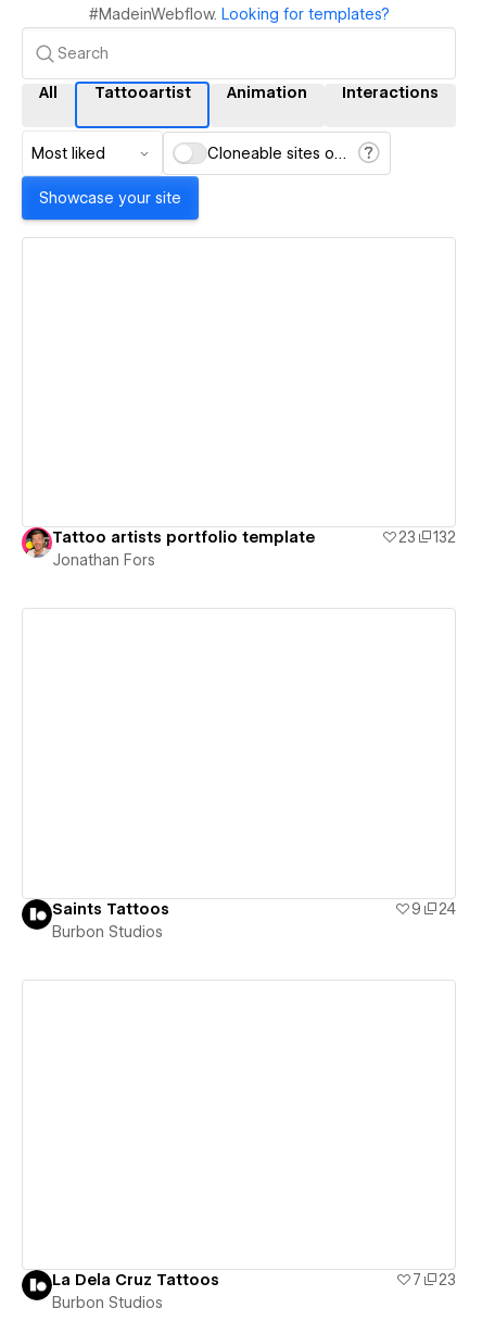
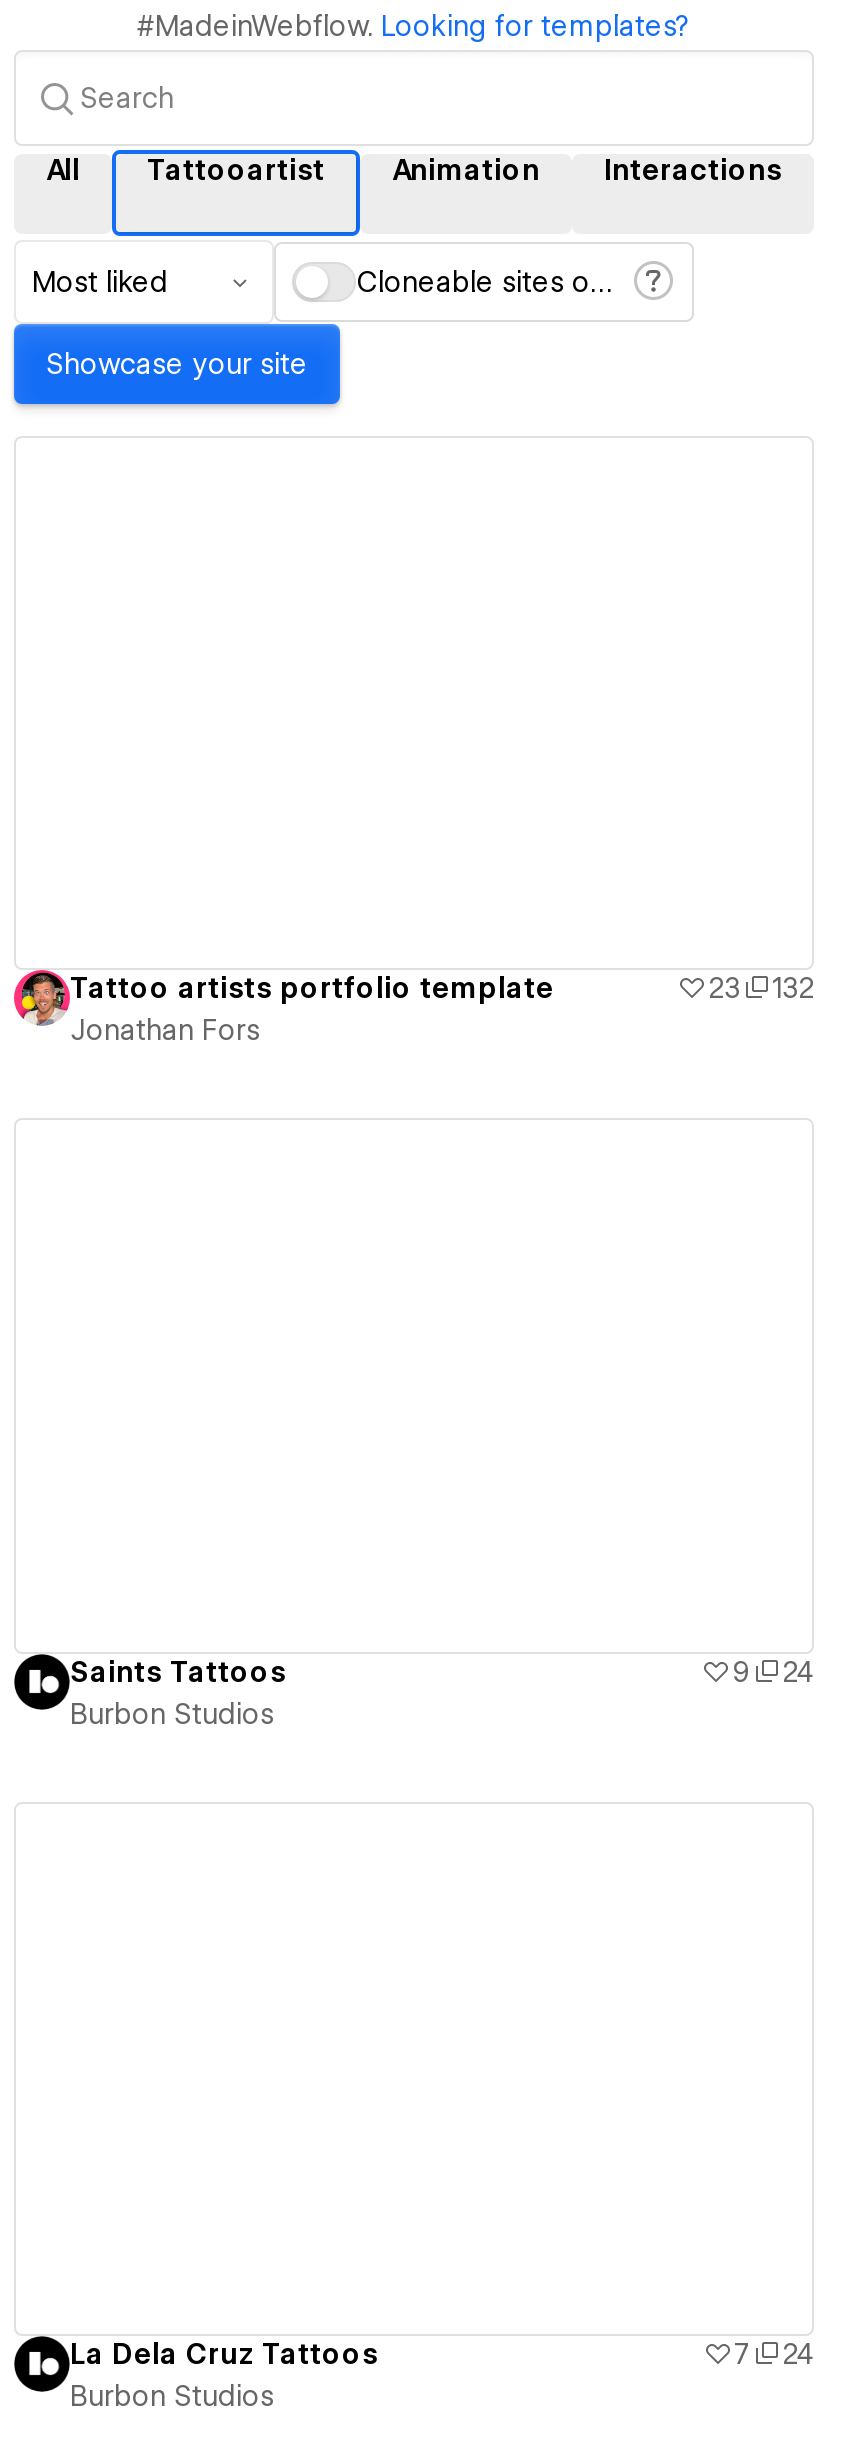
[413,1271,456,1288] 7 23 -> [734,2338,814,2370] 7 24

